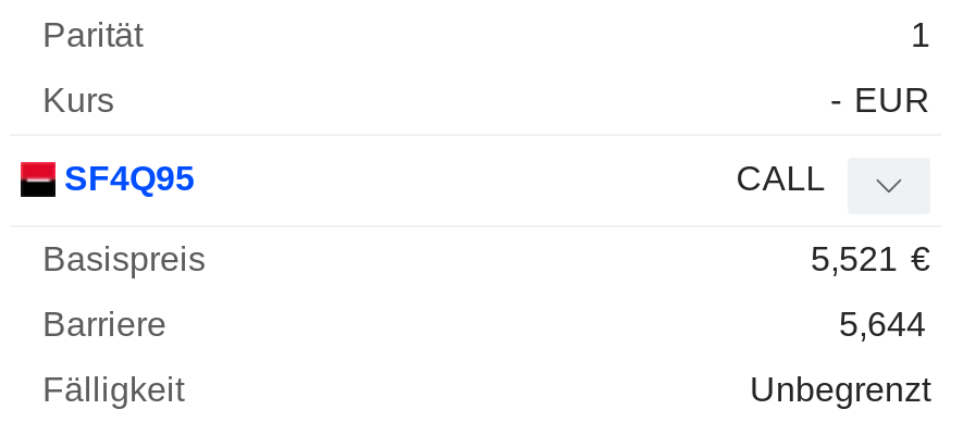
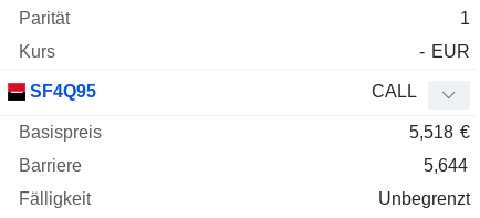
[811,241,930,278] 5,521 € -> [409,123,470,142] 5,518 €

